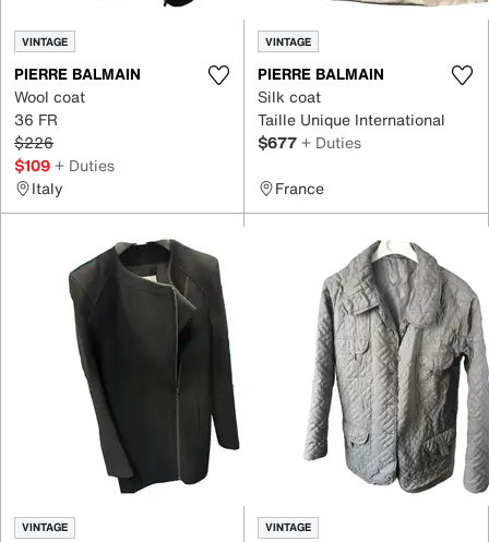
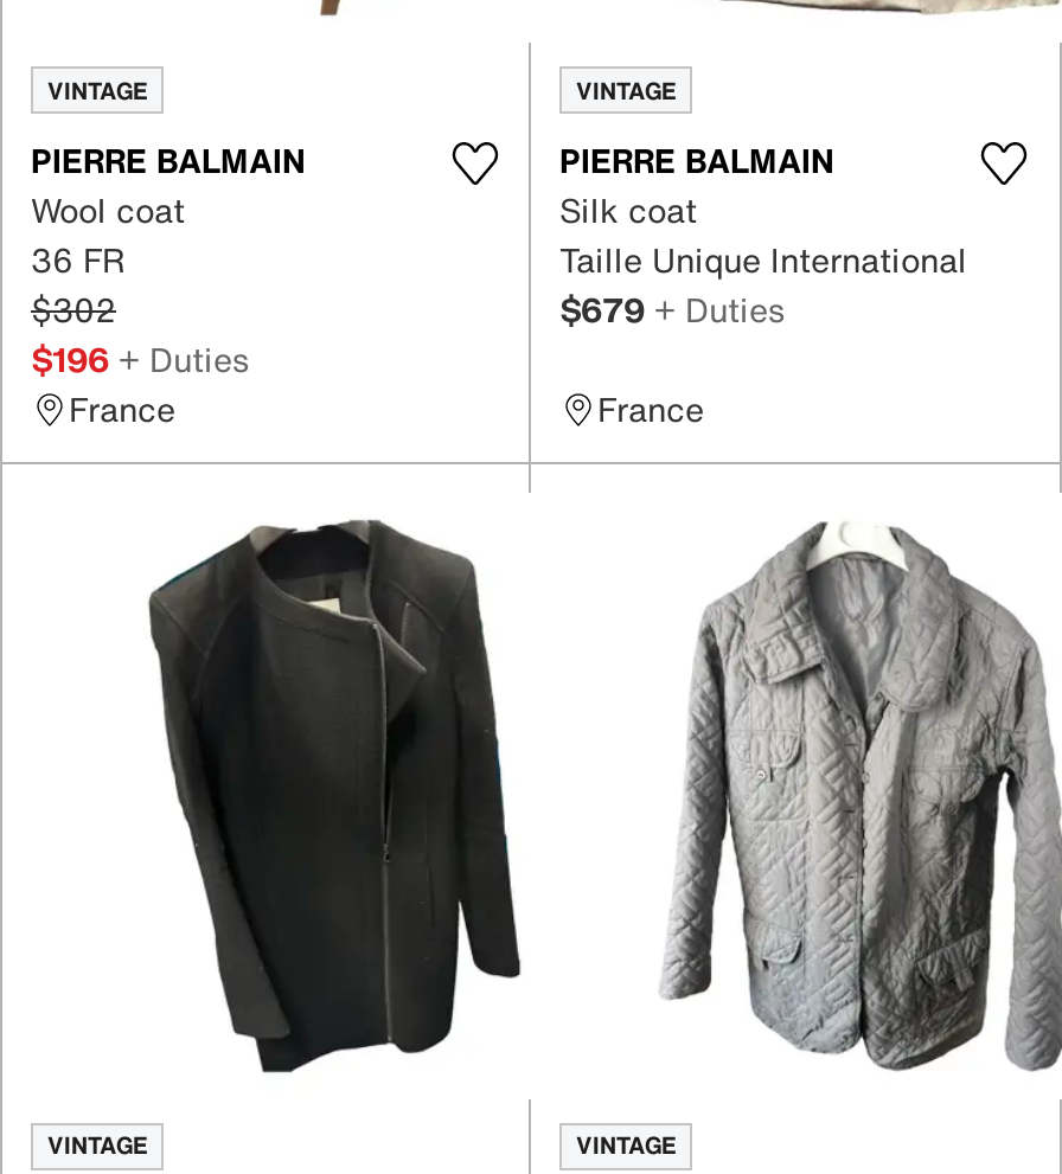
[14,131,115,200] $226 | $109 + Duties | Italy -> [31,284,249,434] $302 | $196 + Duties | France
[258,131,361,154] $677 + Duties -> [559,284,785,334] $679 + Duties

